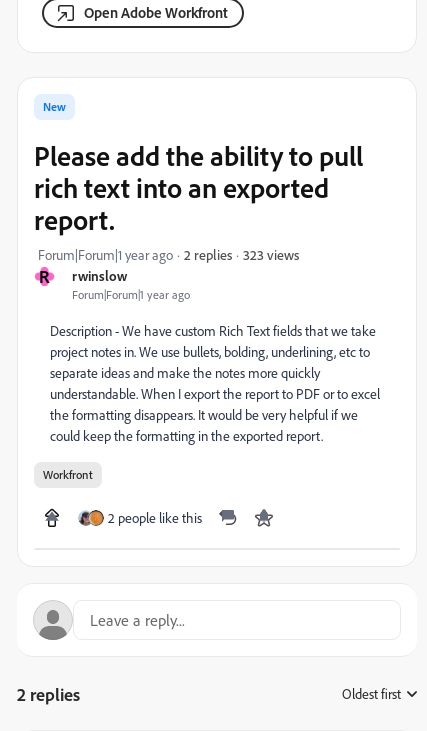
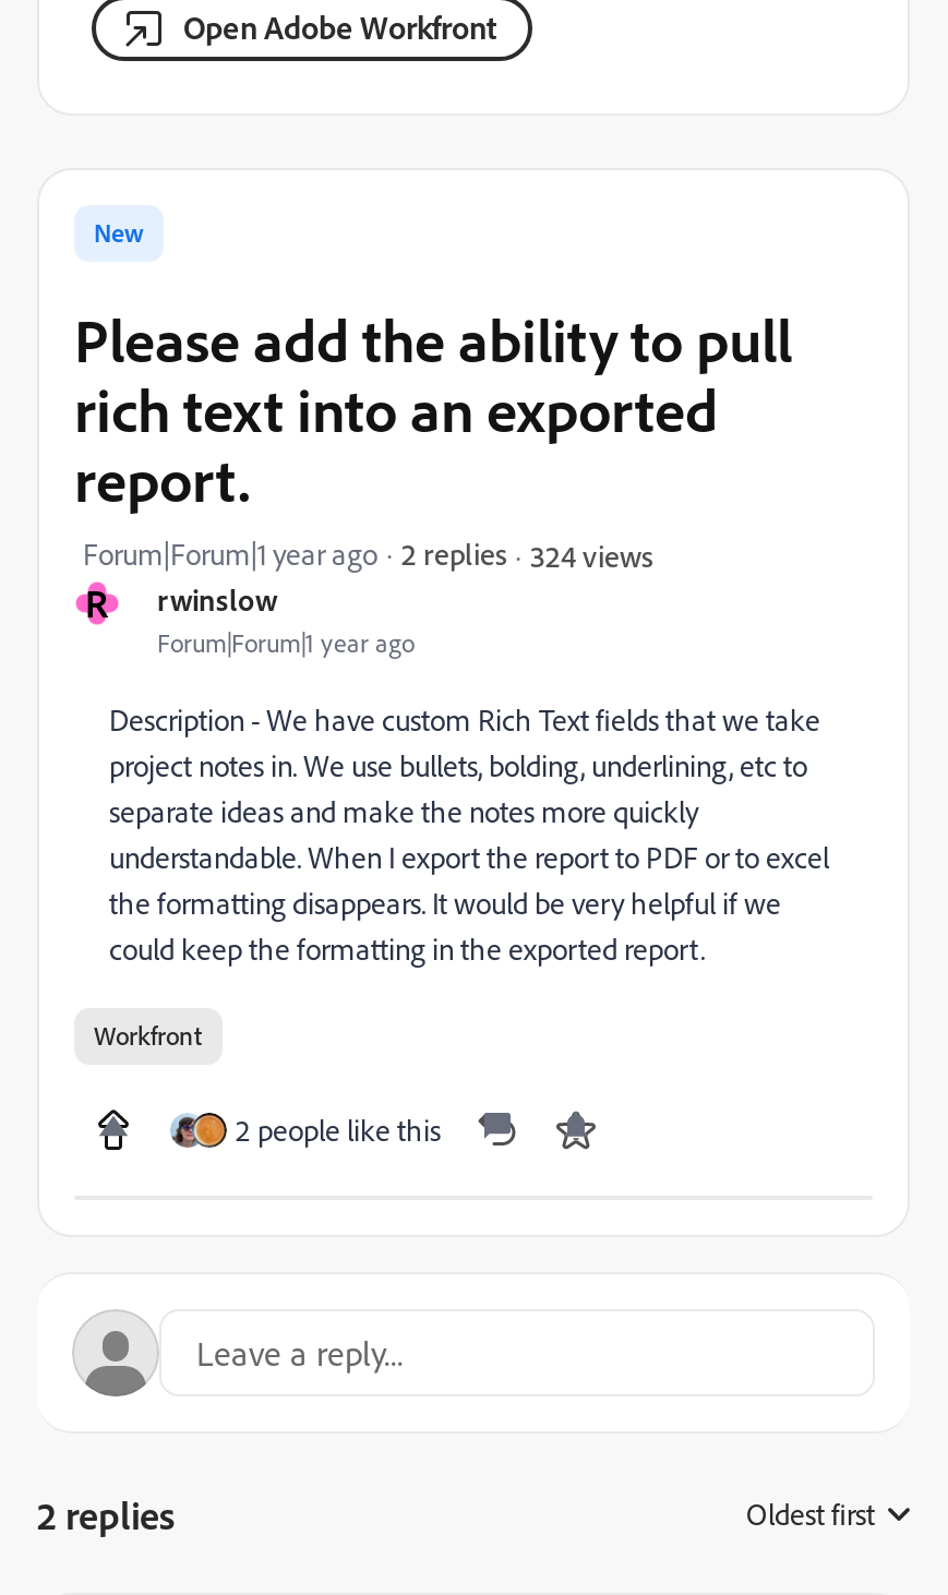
[243,245,299,262] 323 views -> [530,536,652,573] 324 views

